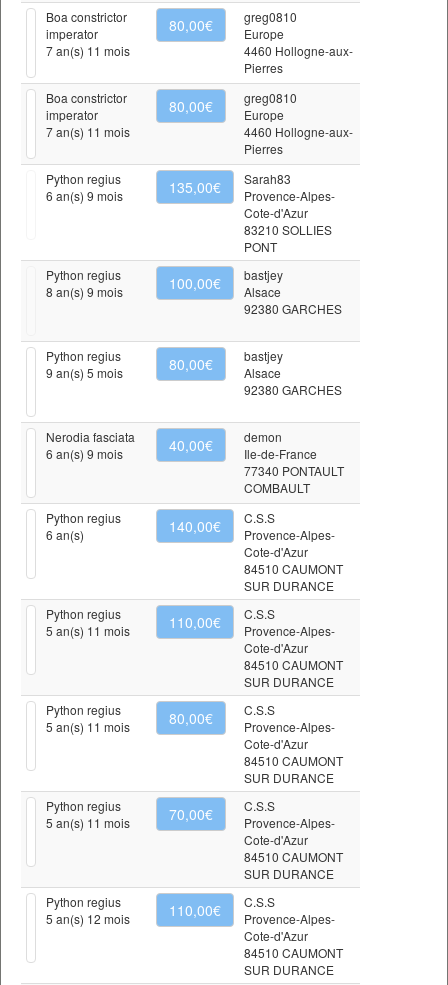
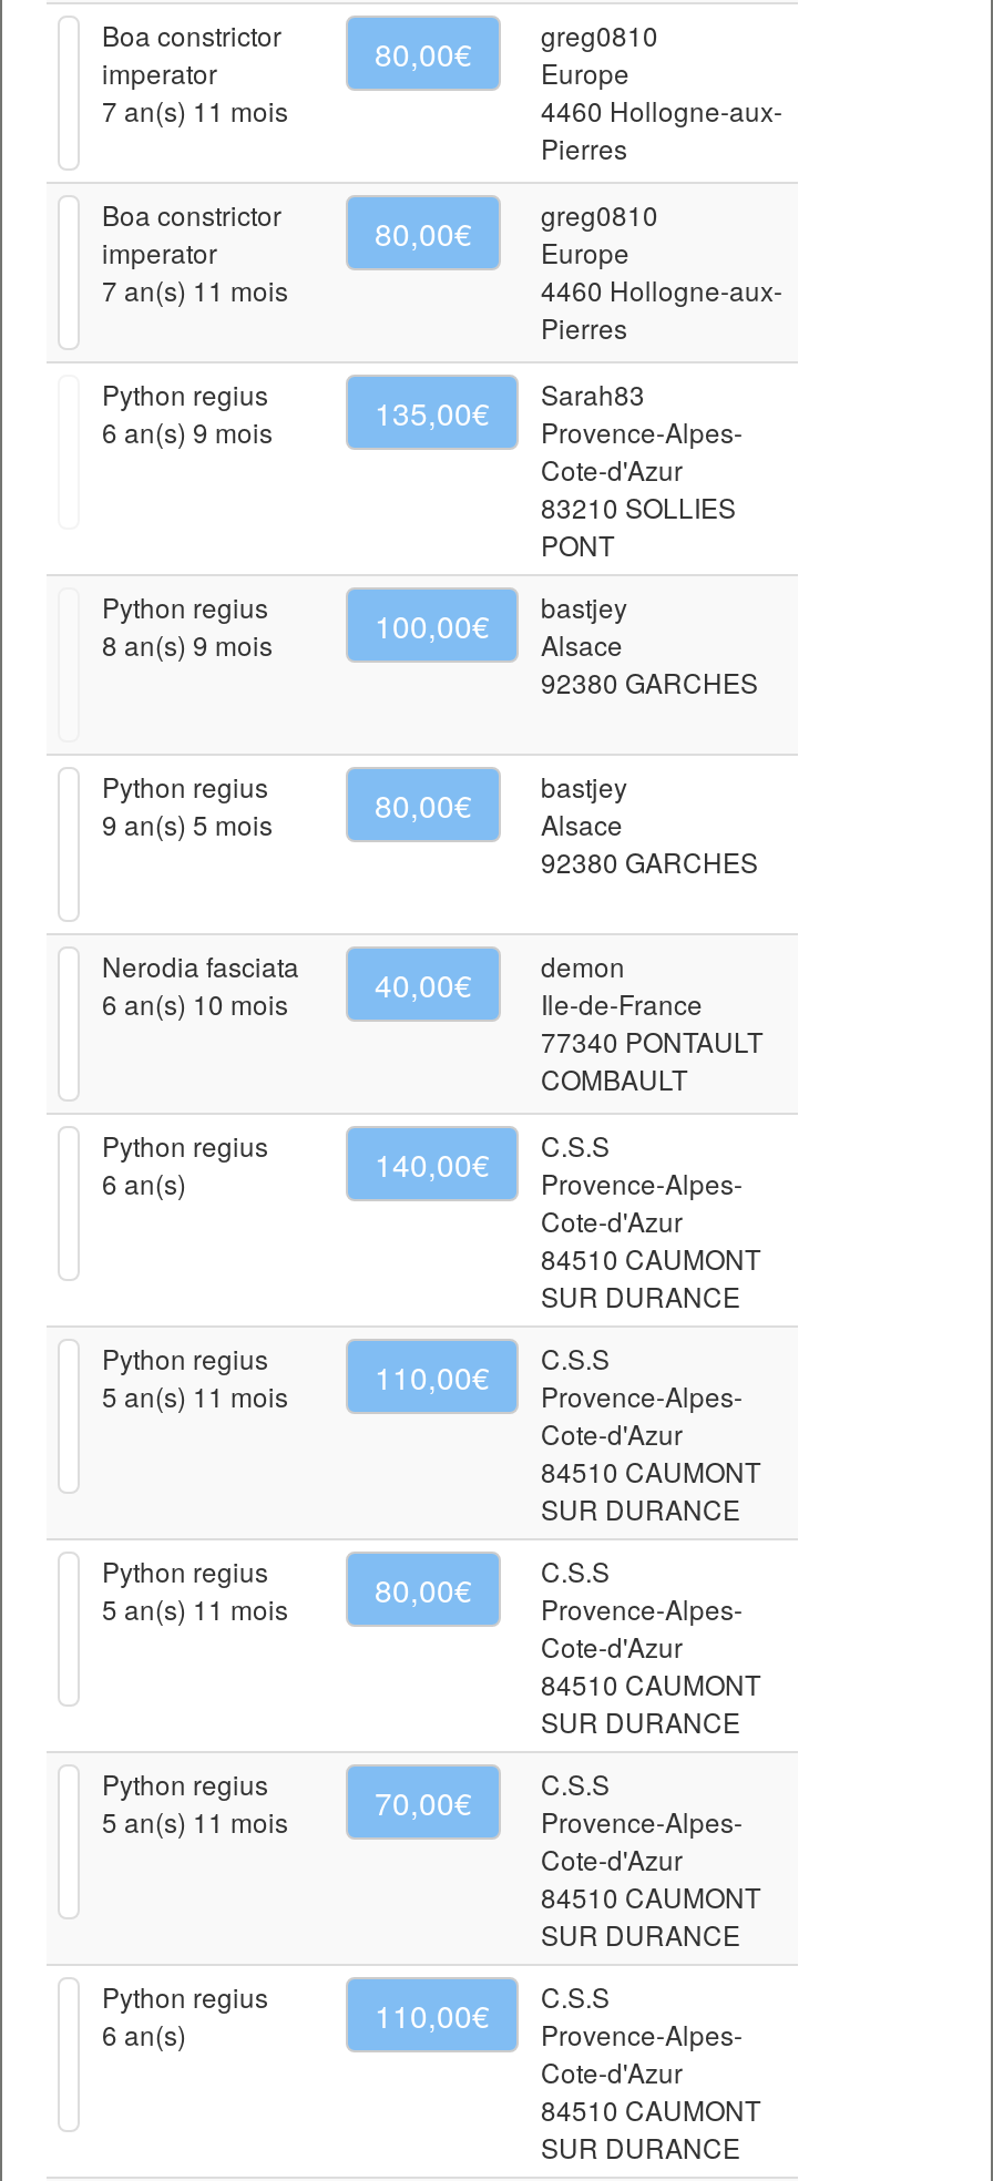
[46,445,123,462] 6 an(s) 9 mois -> [102,984,288,1022] 6 an(s) 10 mois
[46,910,130,927] 5 an(s) 12 mois -> [102,2015,186,2052] 6 an(s)

